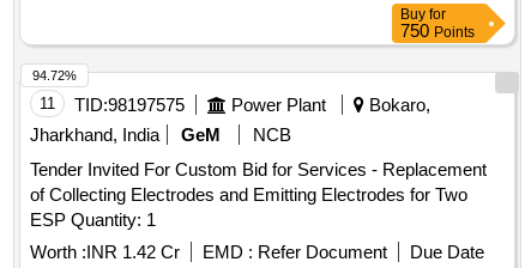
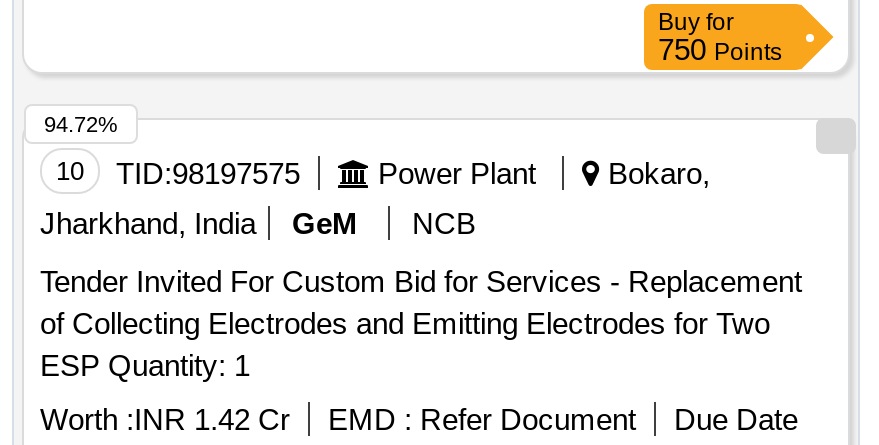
[40,95,185,115] 11 TID:98197575 -> [56,156,300,190] 10 TID:98197575

